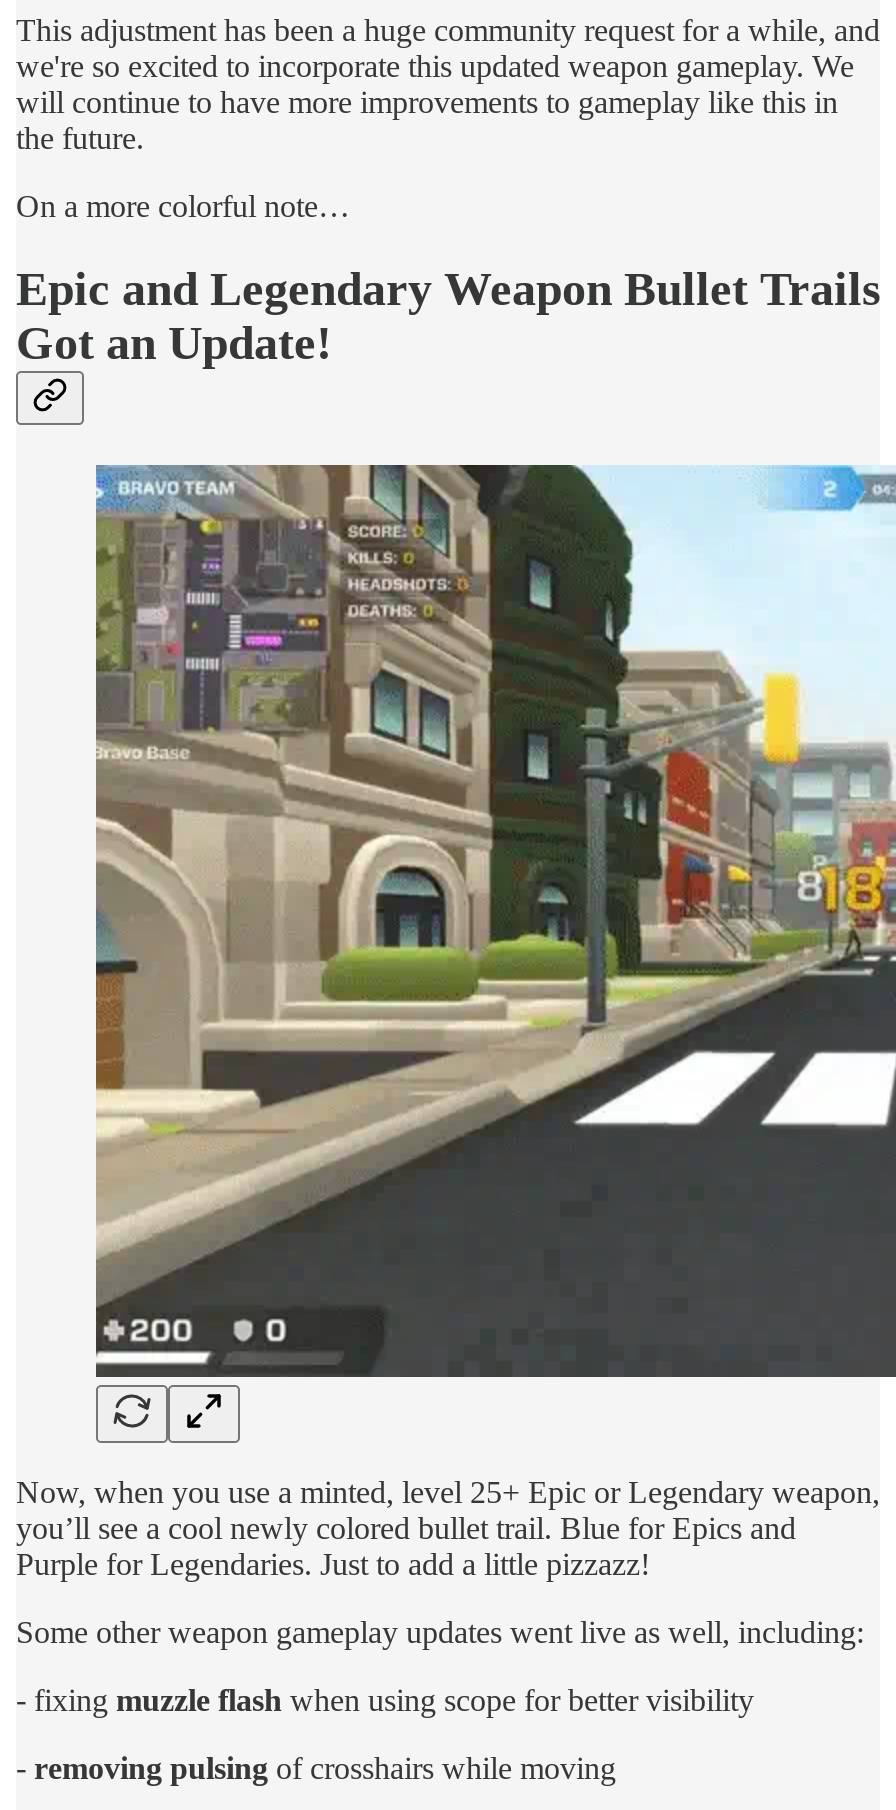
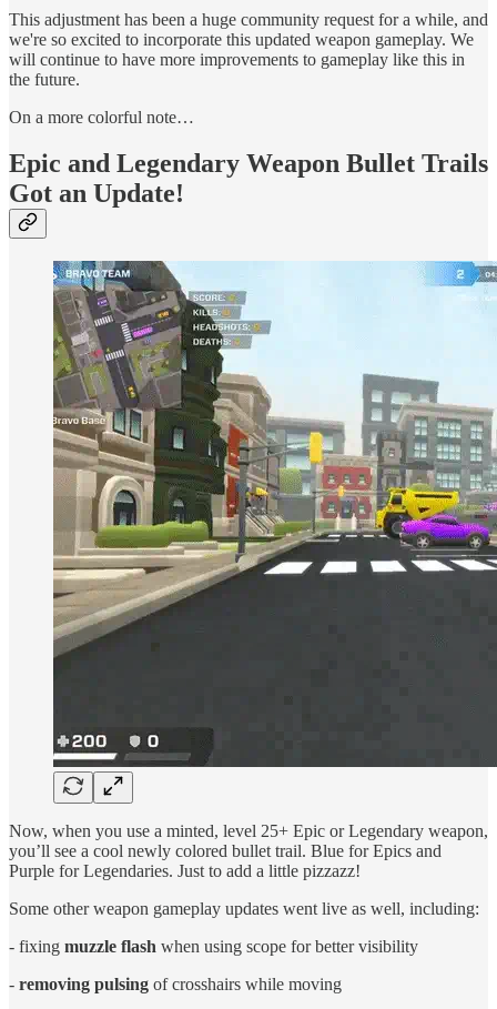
[94,463,890,1307] [image] -> [52,261,494,726] [image]

